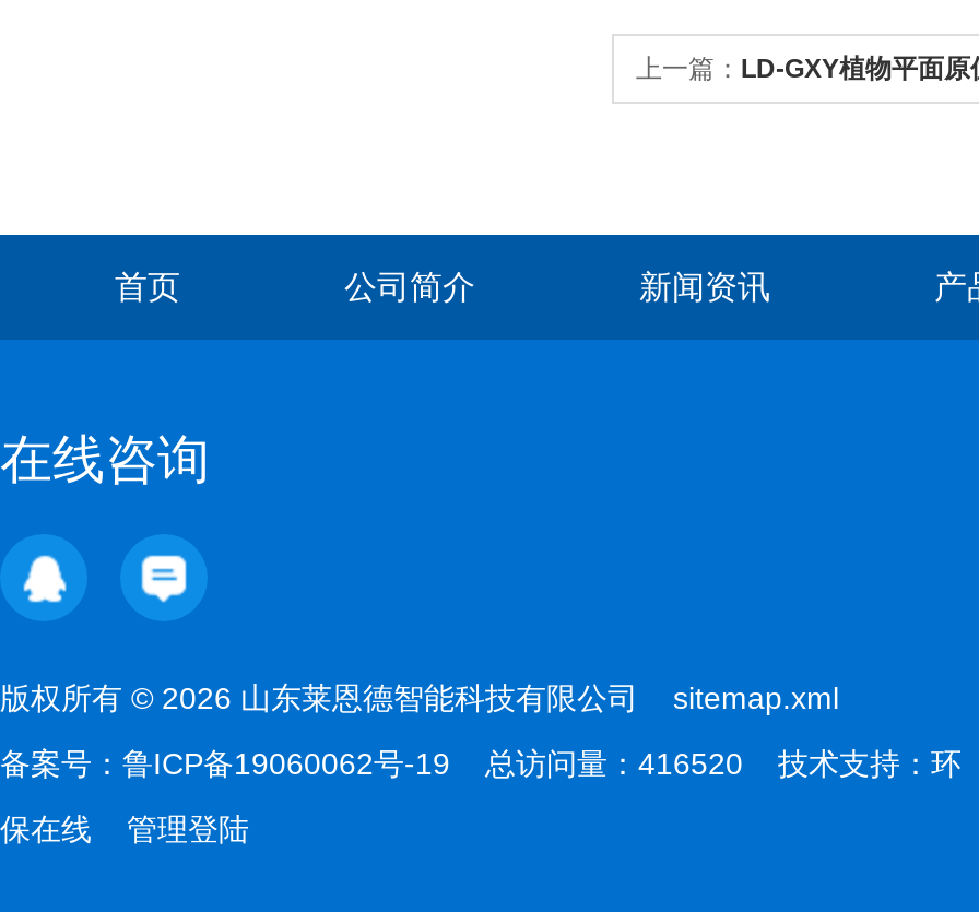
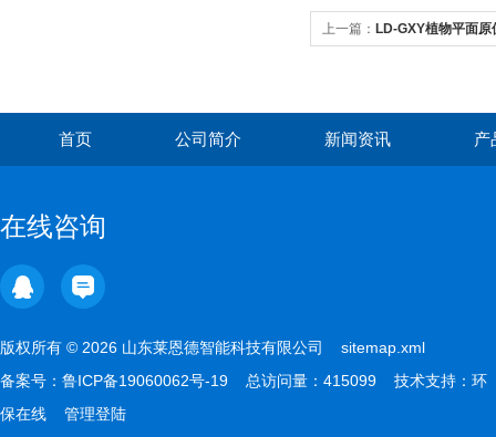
[0,746,962,781] 备案号：鲁ICP备19060062号-19总访问量：416520 技术支持：环 -> [0,372,487,389] 备案号：鲁ICP备19060062号-19总访问量：415099 技术支持：环

